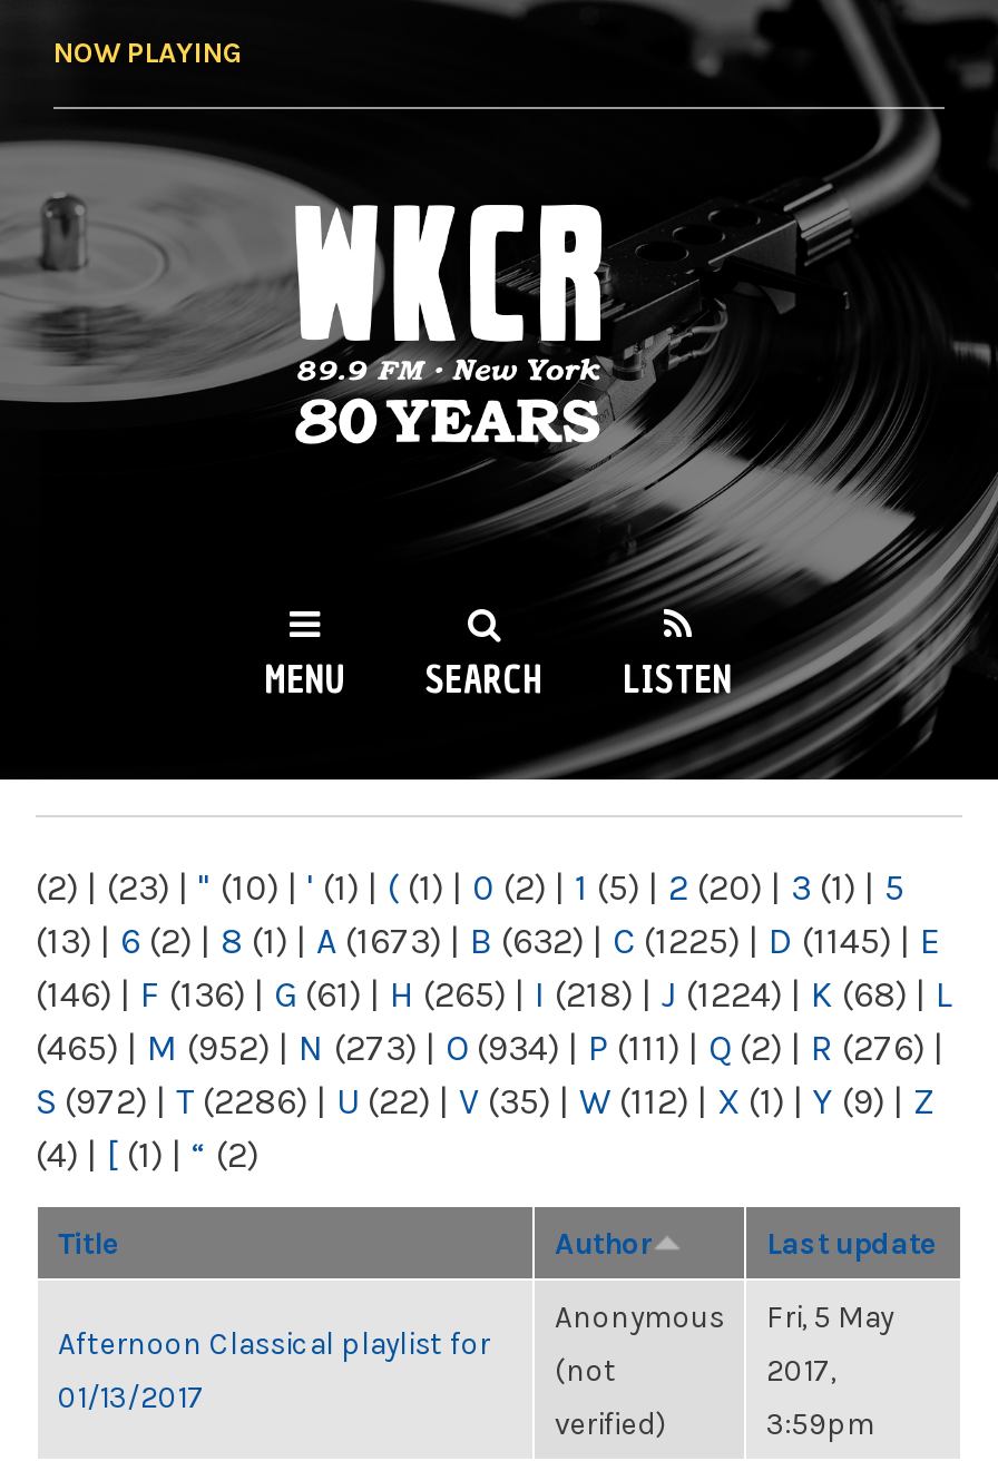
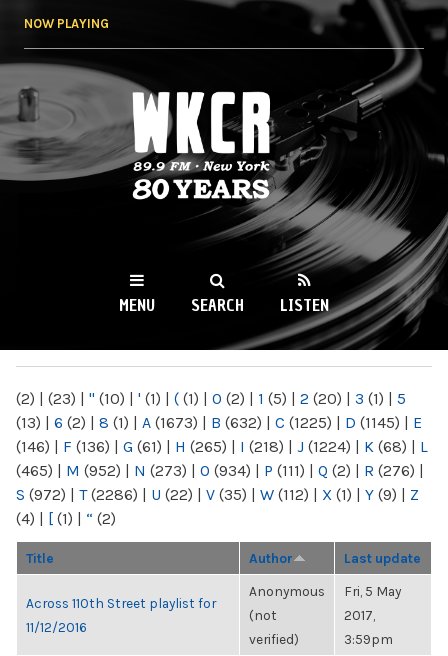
[58,1325,490,1361] Afternoon Classical playlist for -> [26,595,216,611] Across 110th Street playlist for
[58,1379,205,1414] 01/13/2017 -> [26,619,87,635] 11/12/2016

